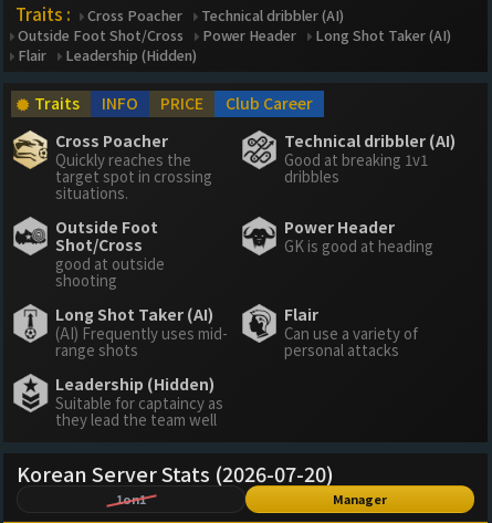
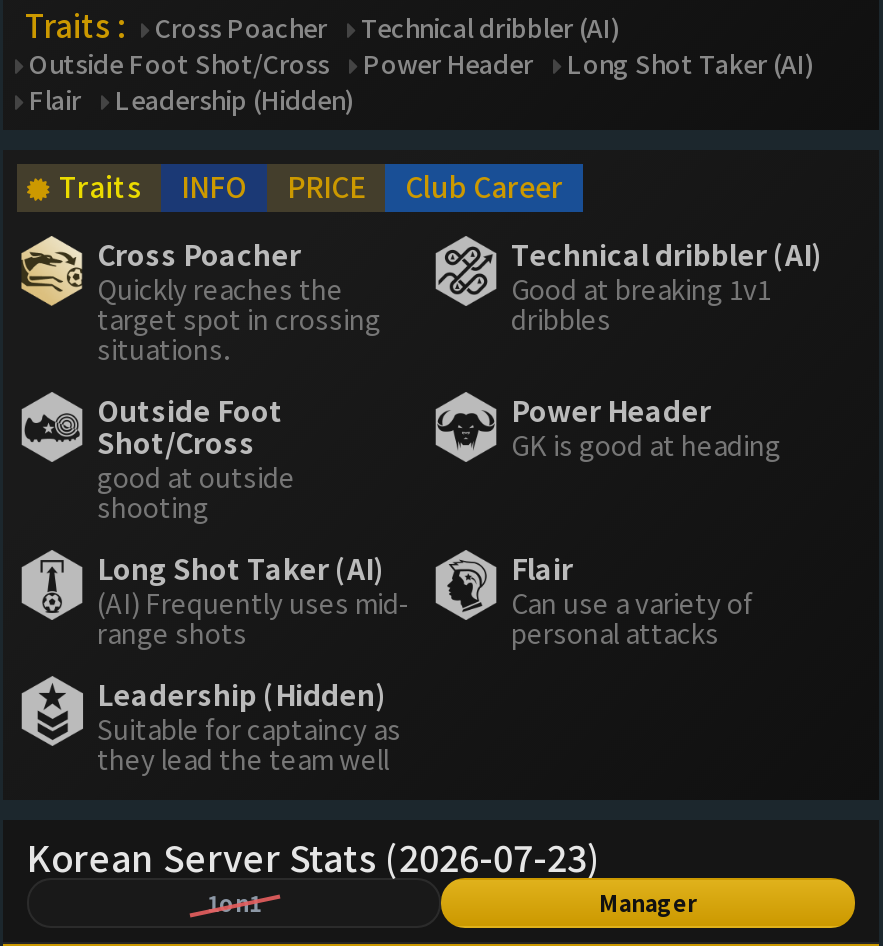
[17,459,334,488] Korean Server Stats (2026-07-20) -> [27,831,601,883] Korean Server Stats (2026-07-23)

